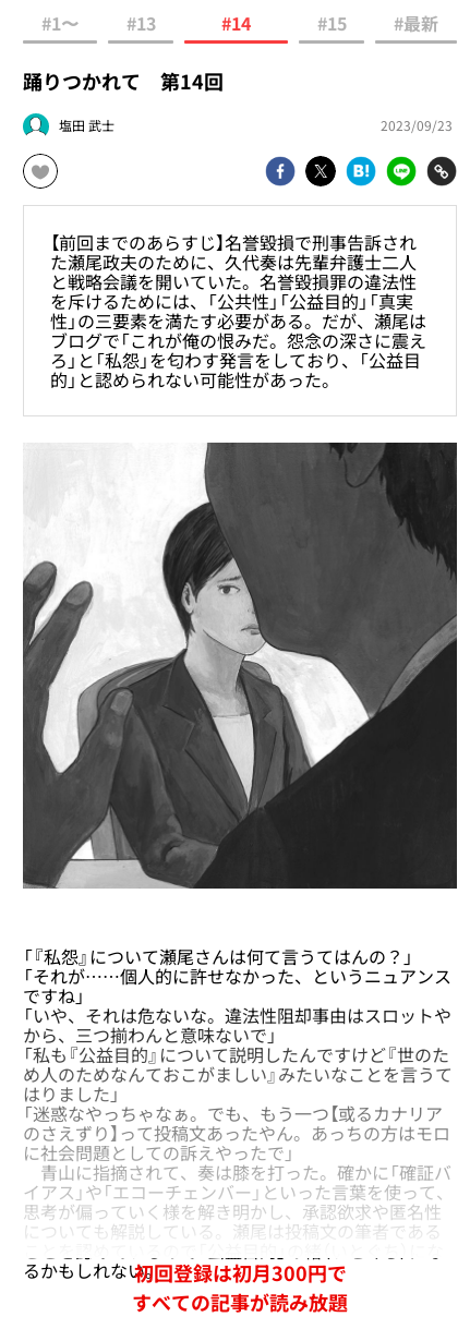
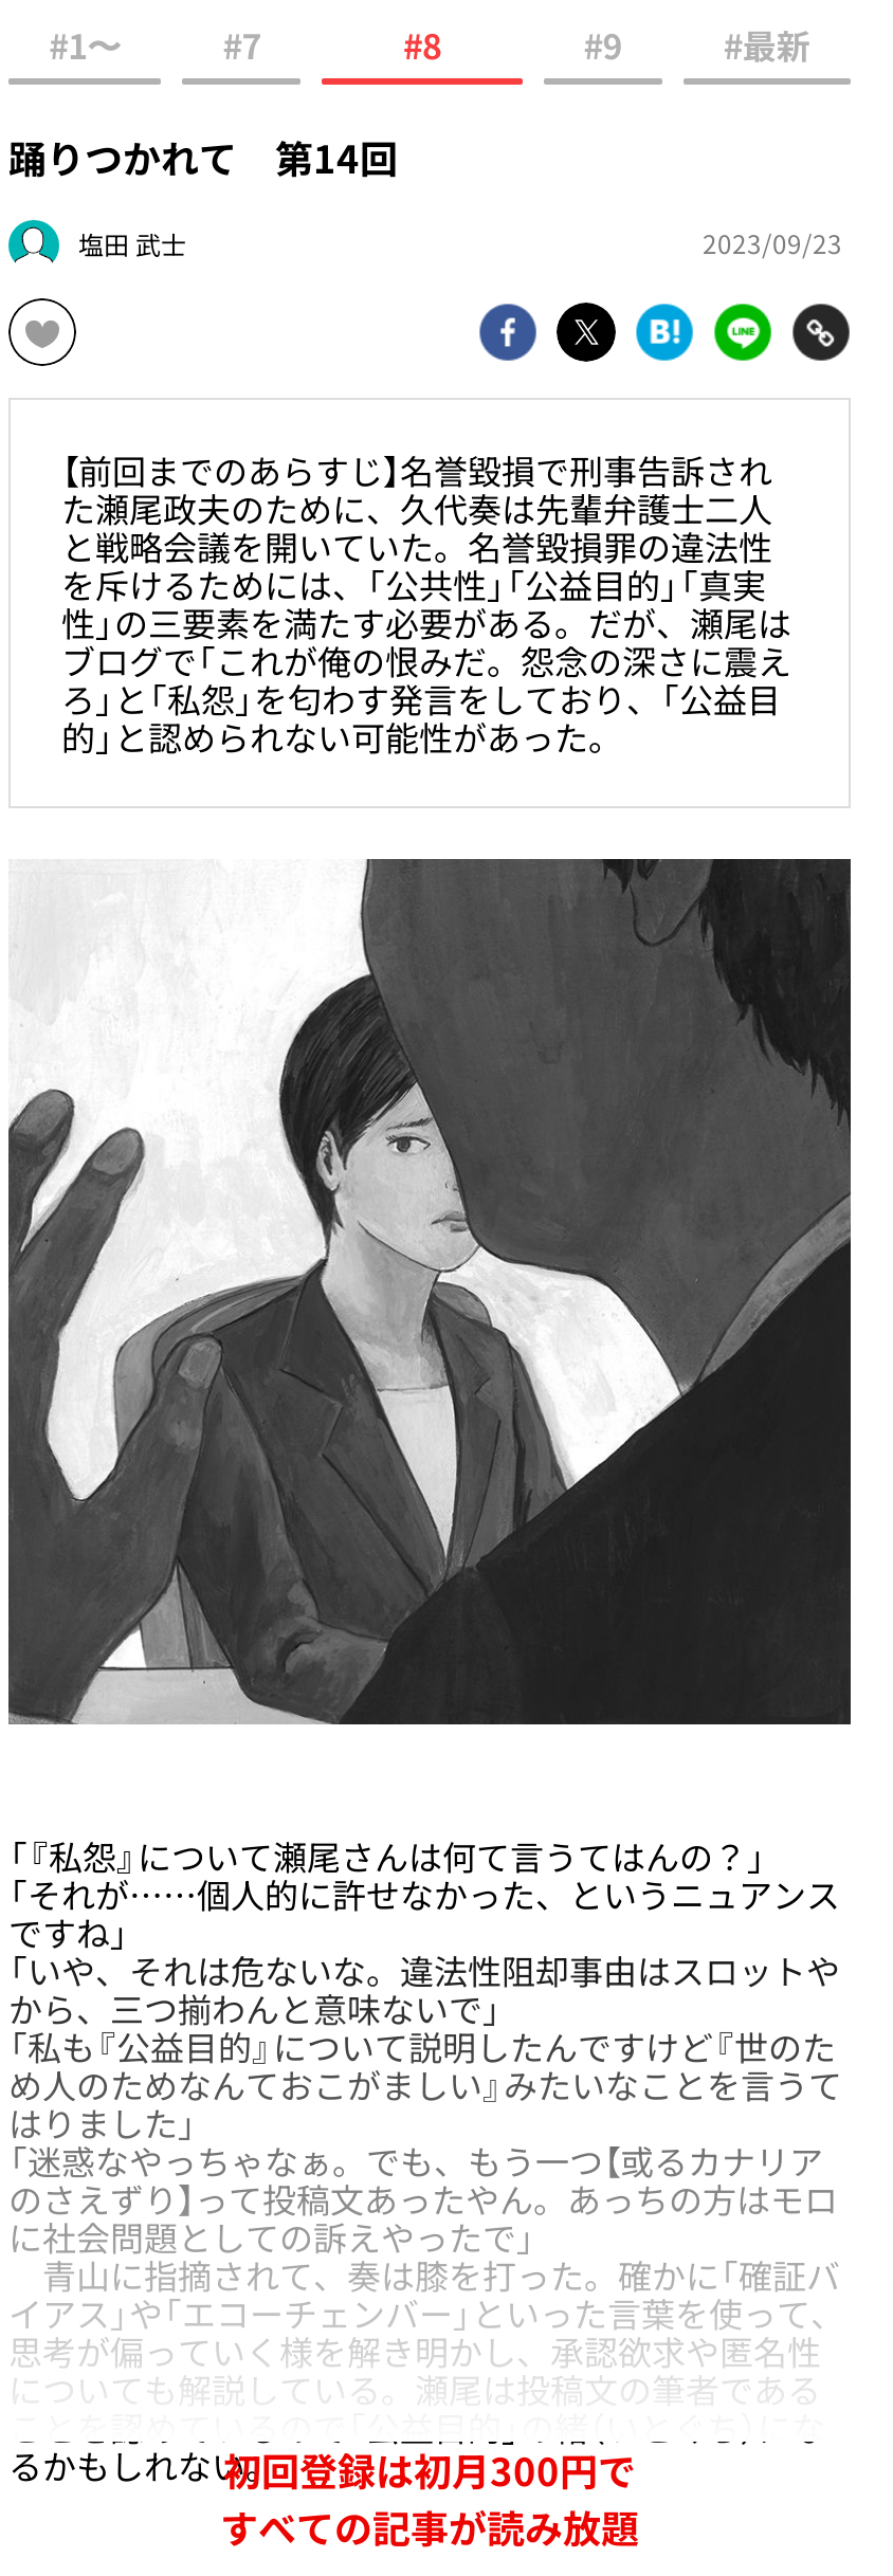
[126,9,155,36] #13 -> [223,18,261,69] #7
[221,9,251,36] #14 -> [403,18,441,69] #8
[317,9,346,36] #15 -> [584,18,622,69] #9

